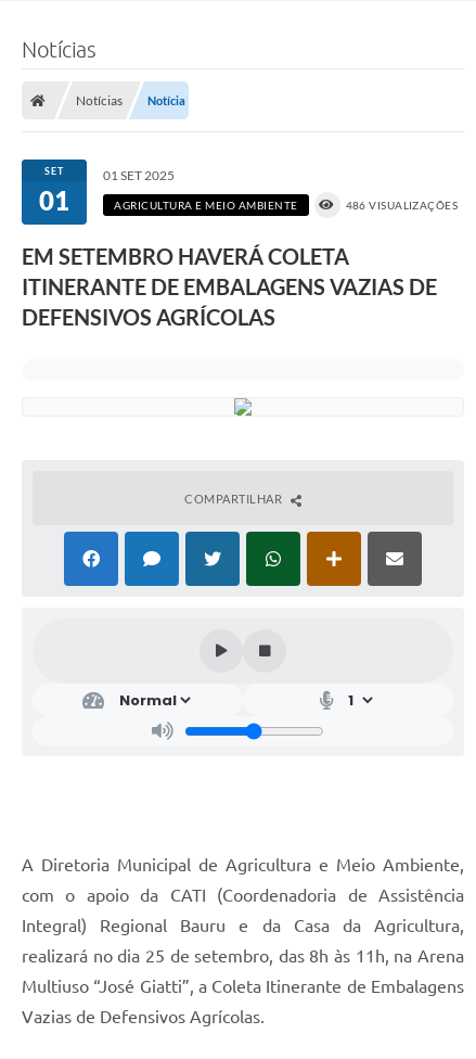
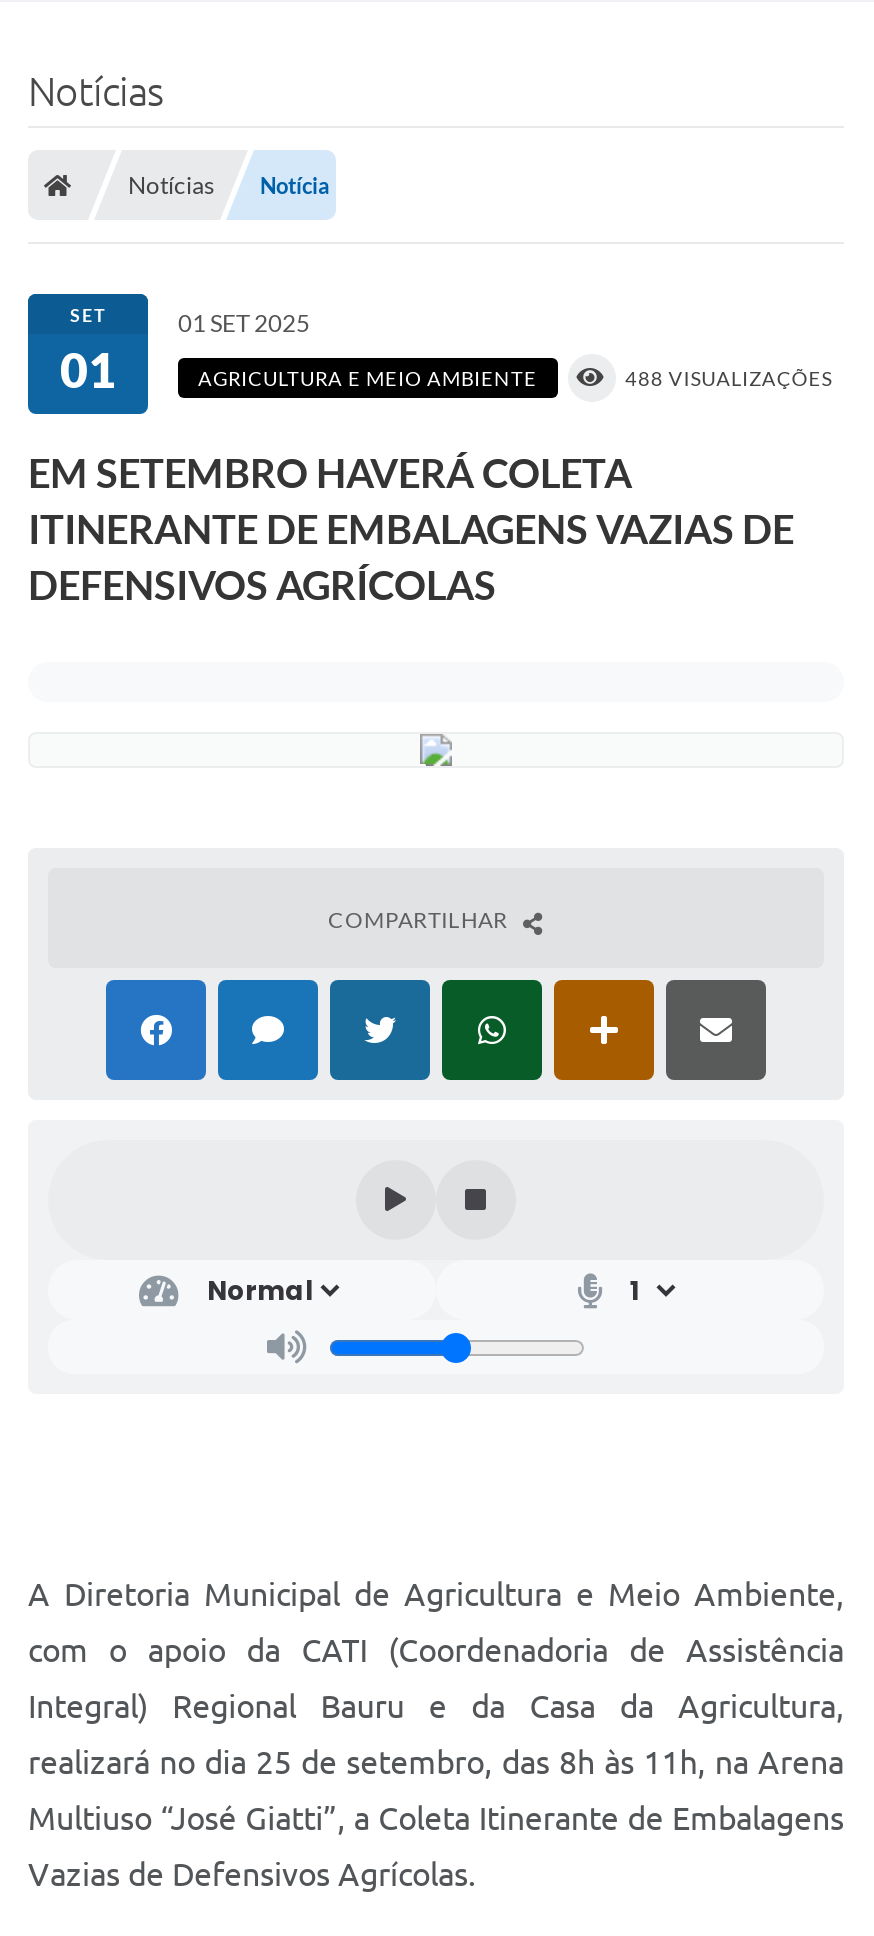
[345,199,458,212] 486 VISUALIZAÇÕES -> [625,367,832,391] 488 VISUALIZAÇÕES

